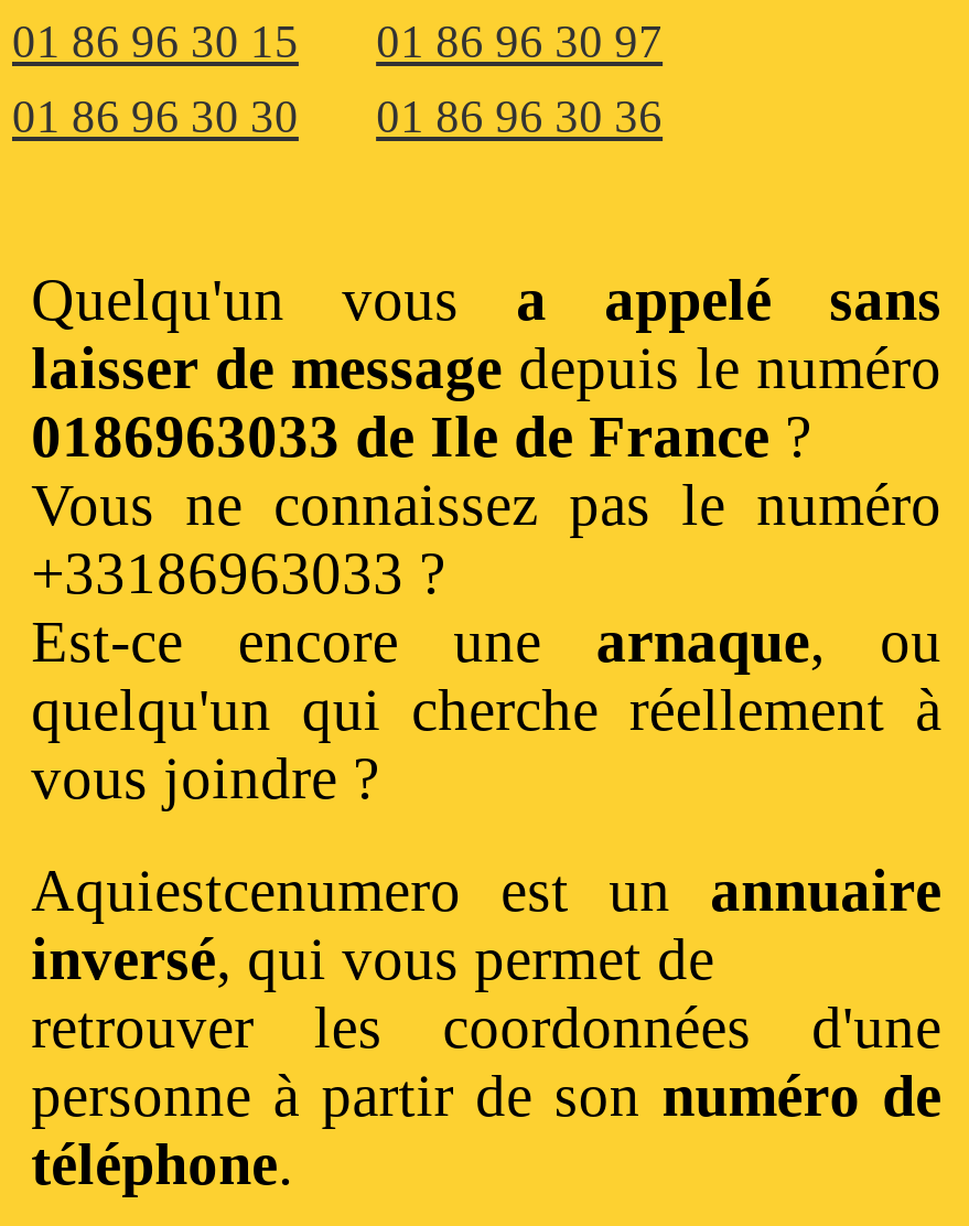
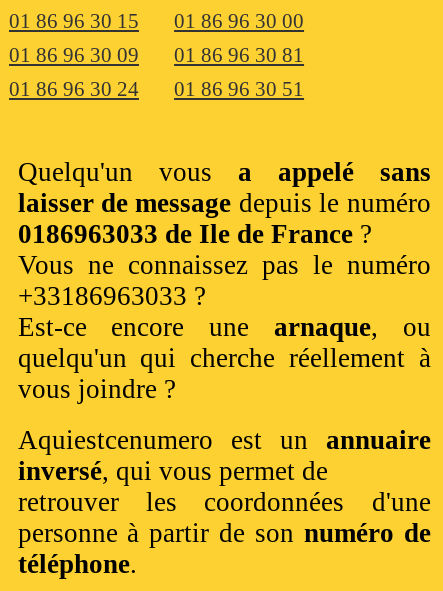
[12,14,663,140] 01 86 96 30 97 | 01 86 96 30 30 | 01 86 96 30 36 -> [9,8,304,99] 01 86 96 30 00 | 01 86 96 30 09 | 01 86 96 30 81 | 01 86 96 30 24 | 01 86 96 30 51

